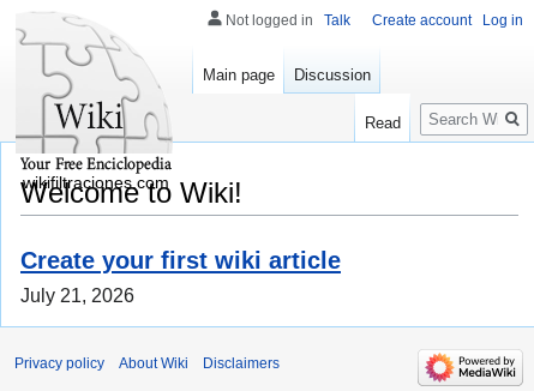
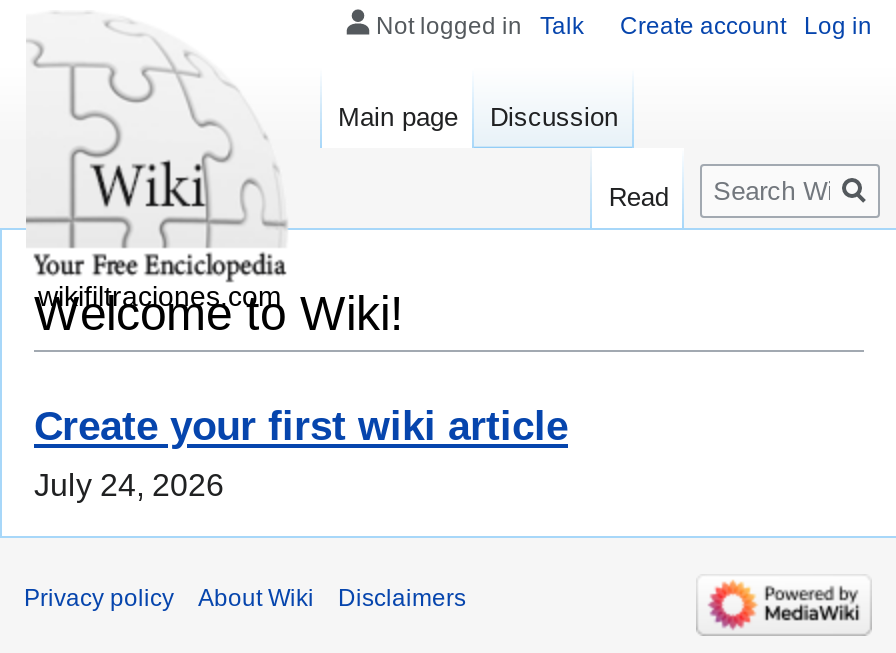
[20,286,134,306] July 21, 2026 -> [34,469,224,503] July 24, 2026

